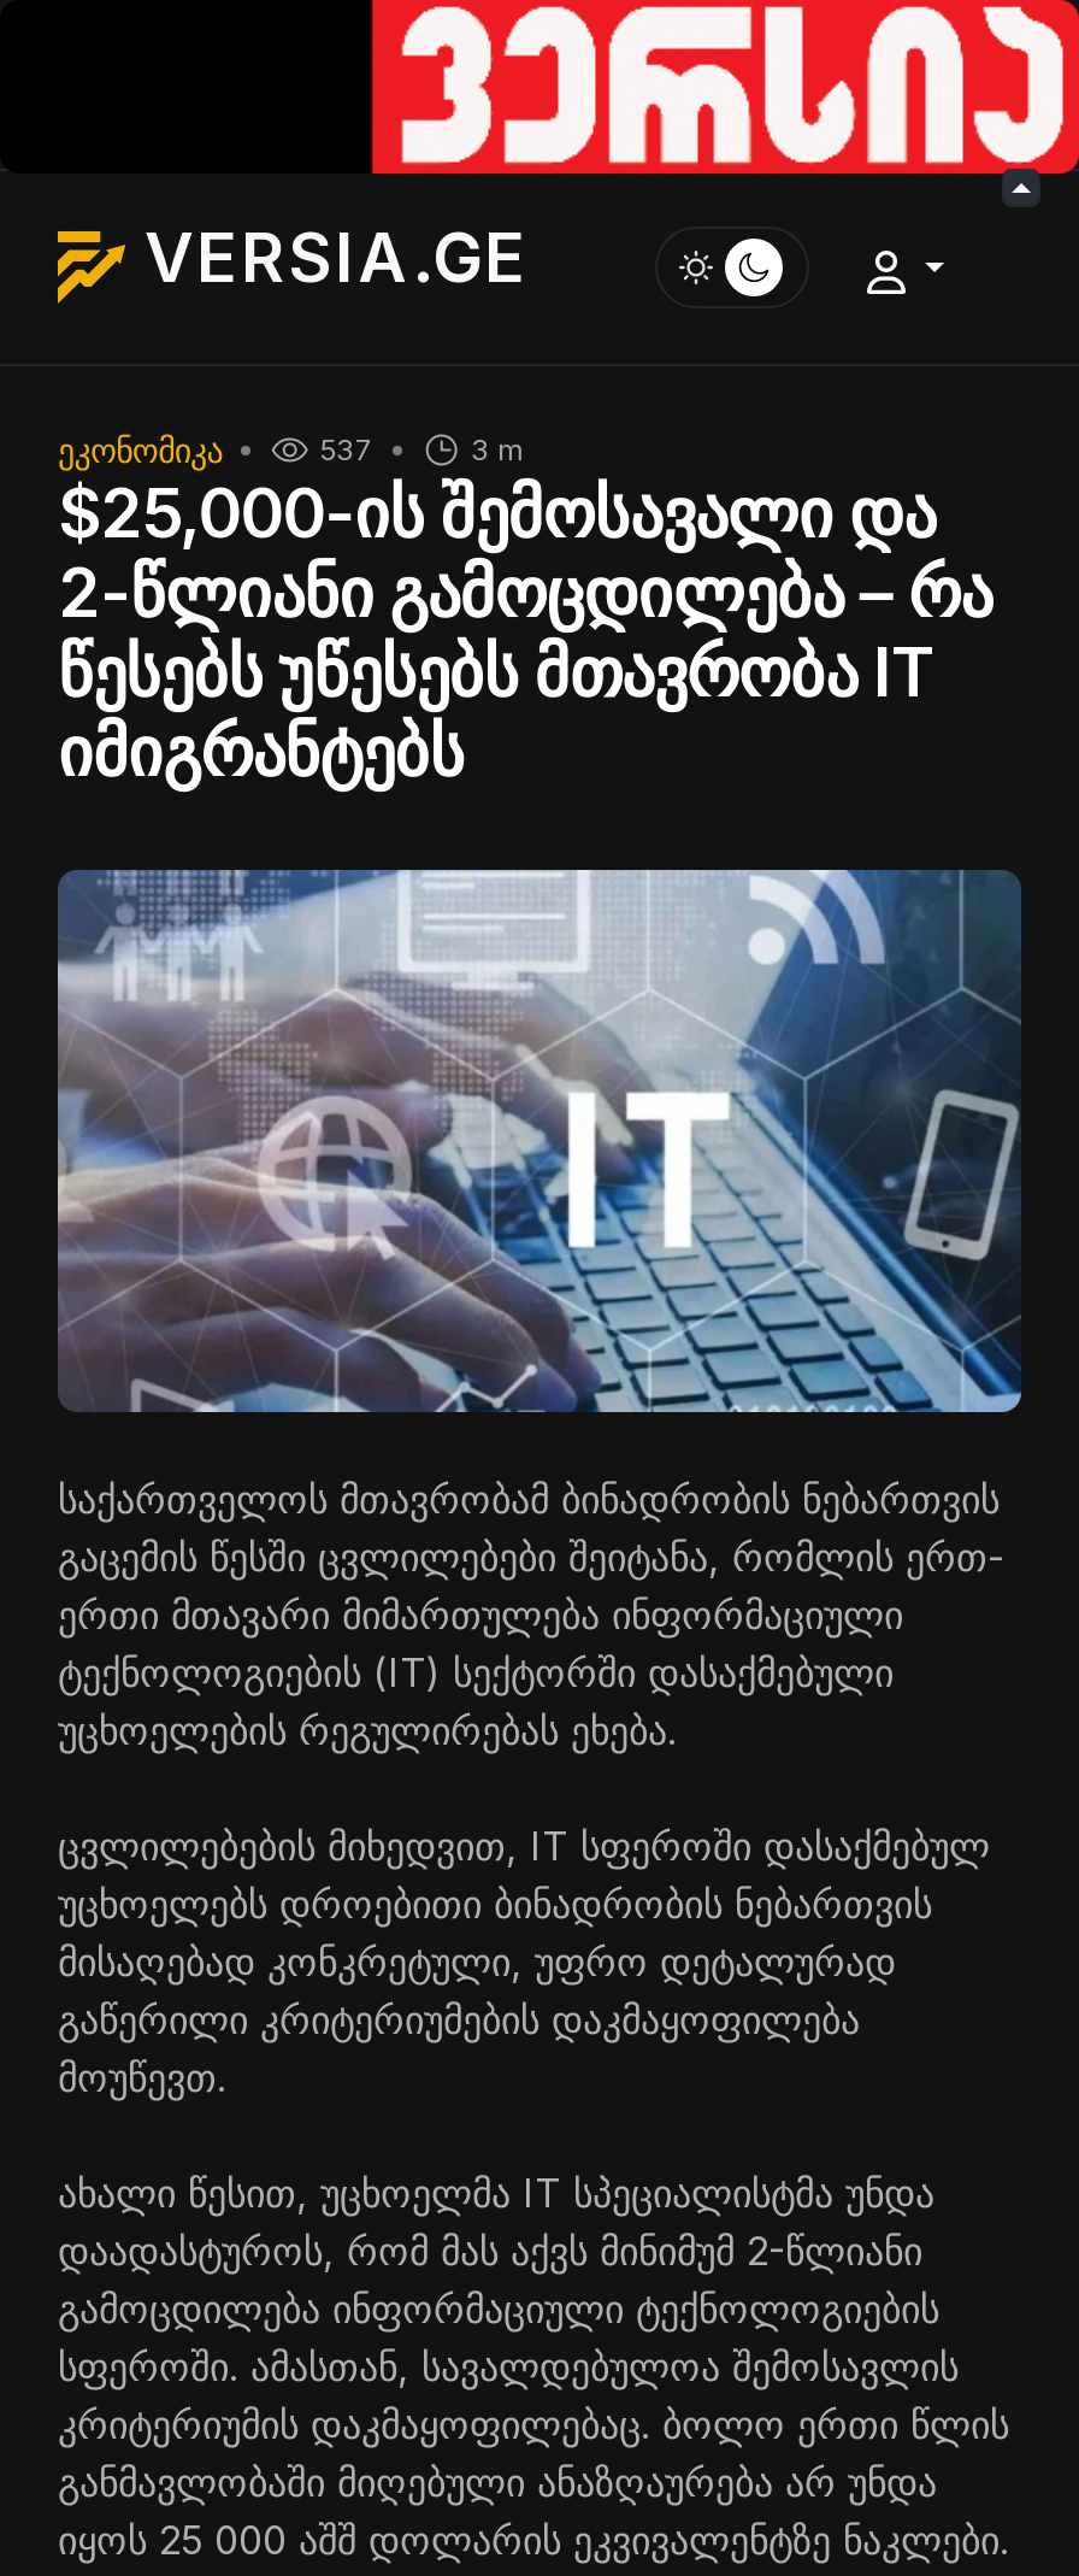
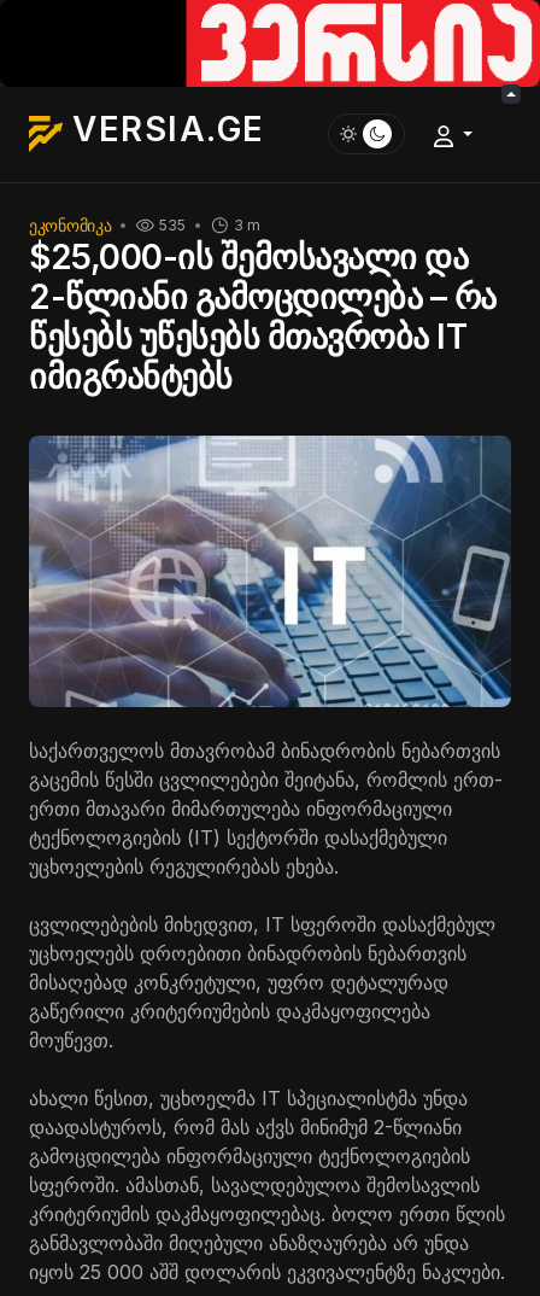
[319,430,375,466] 537 -> [160,215,186,233] 535

